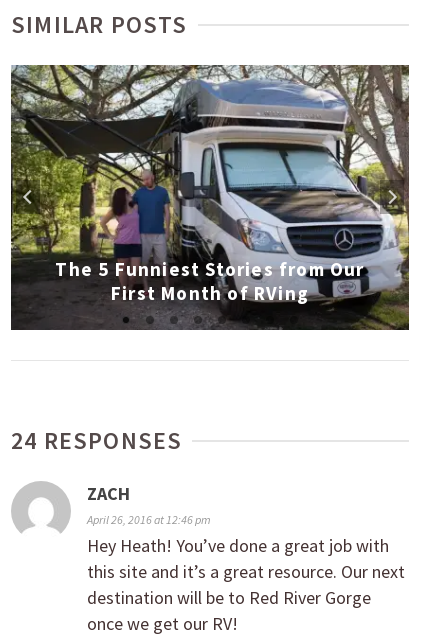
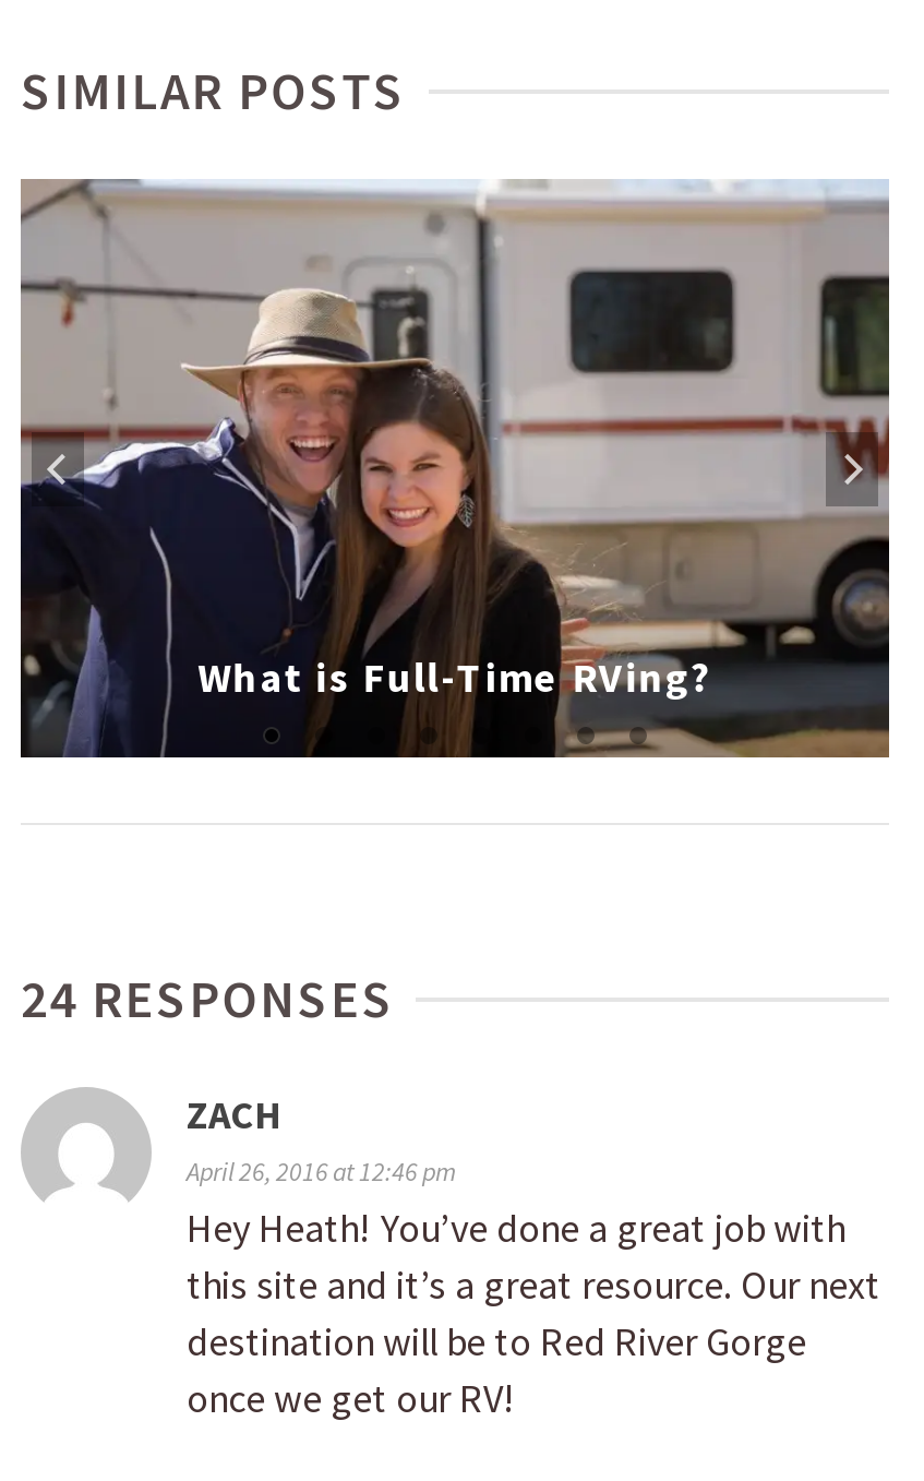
[10,64,410,331] [image] | The 5 Funniest Stories from Our | First Month of RVing -> [19,180,891,759] [image] | What is Full-Time RVing?

